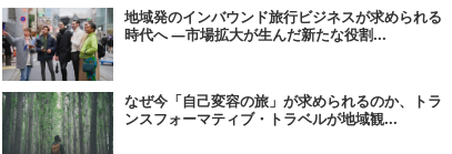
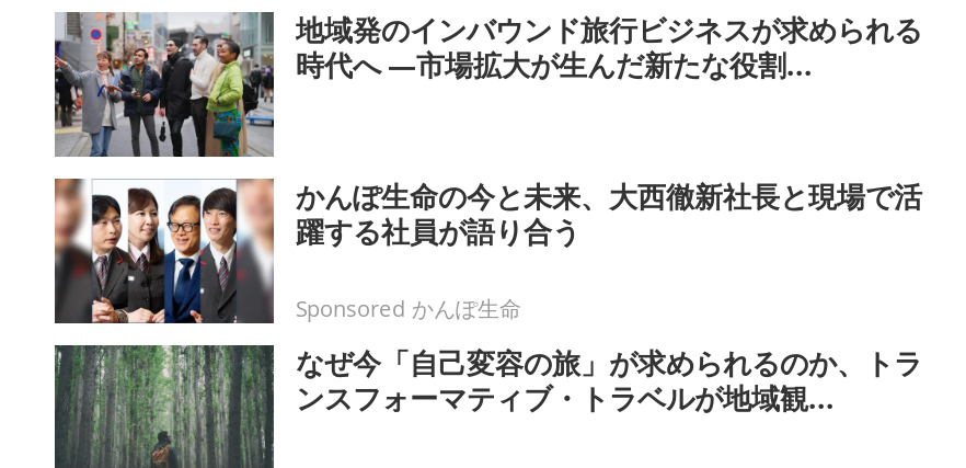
none -> [53,176,922,326] [image] | かんぽ生命の今と未来、大西徹新社長と現場で活 | 躍する社員が語り合う | Sponsored かんぽ生命

